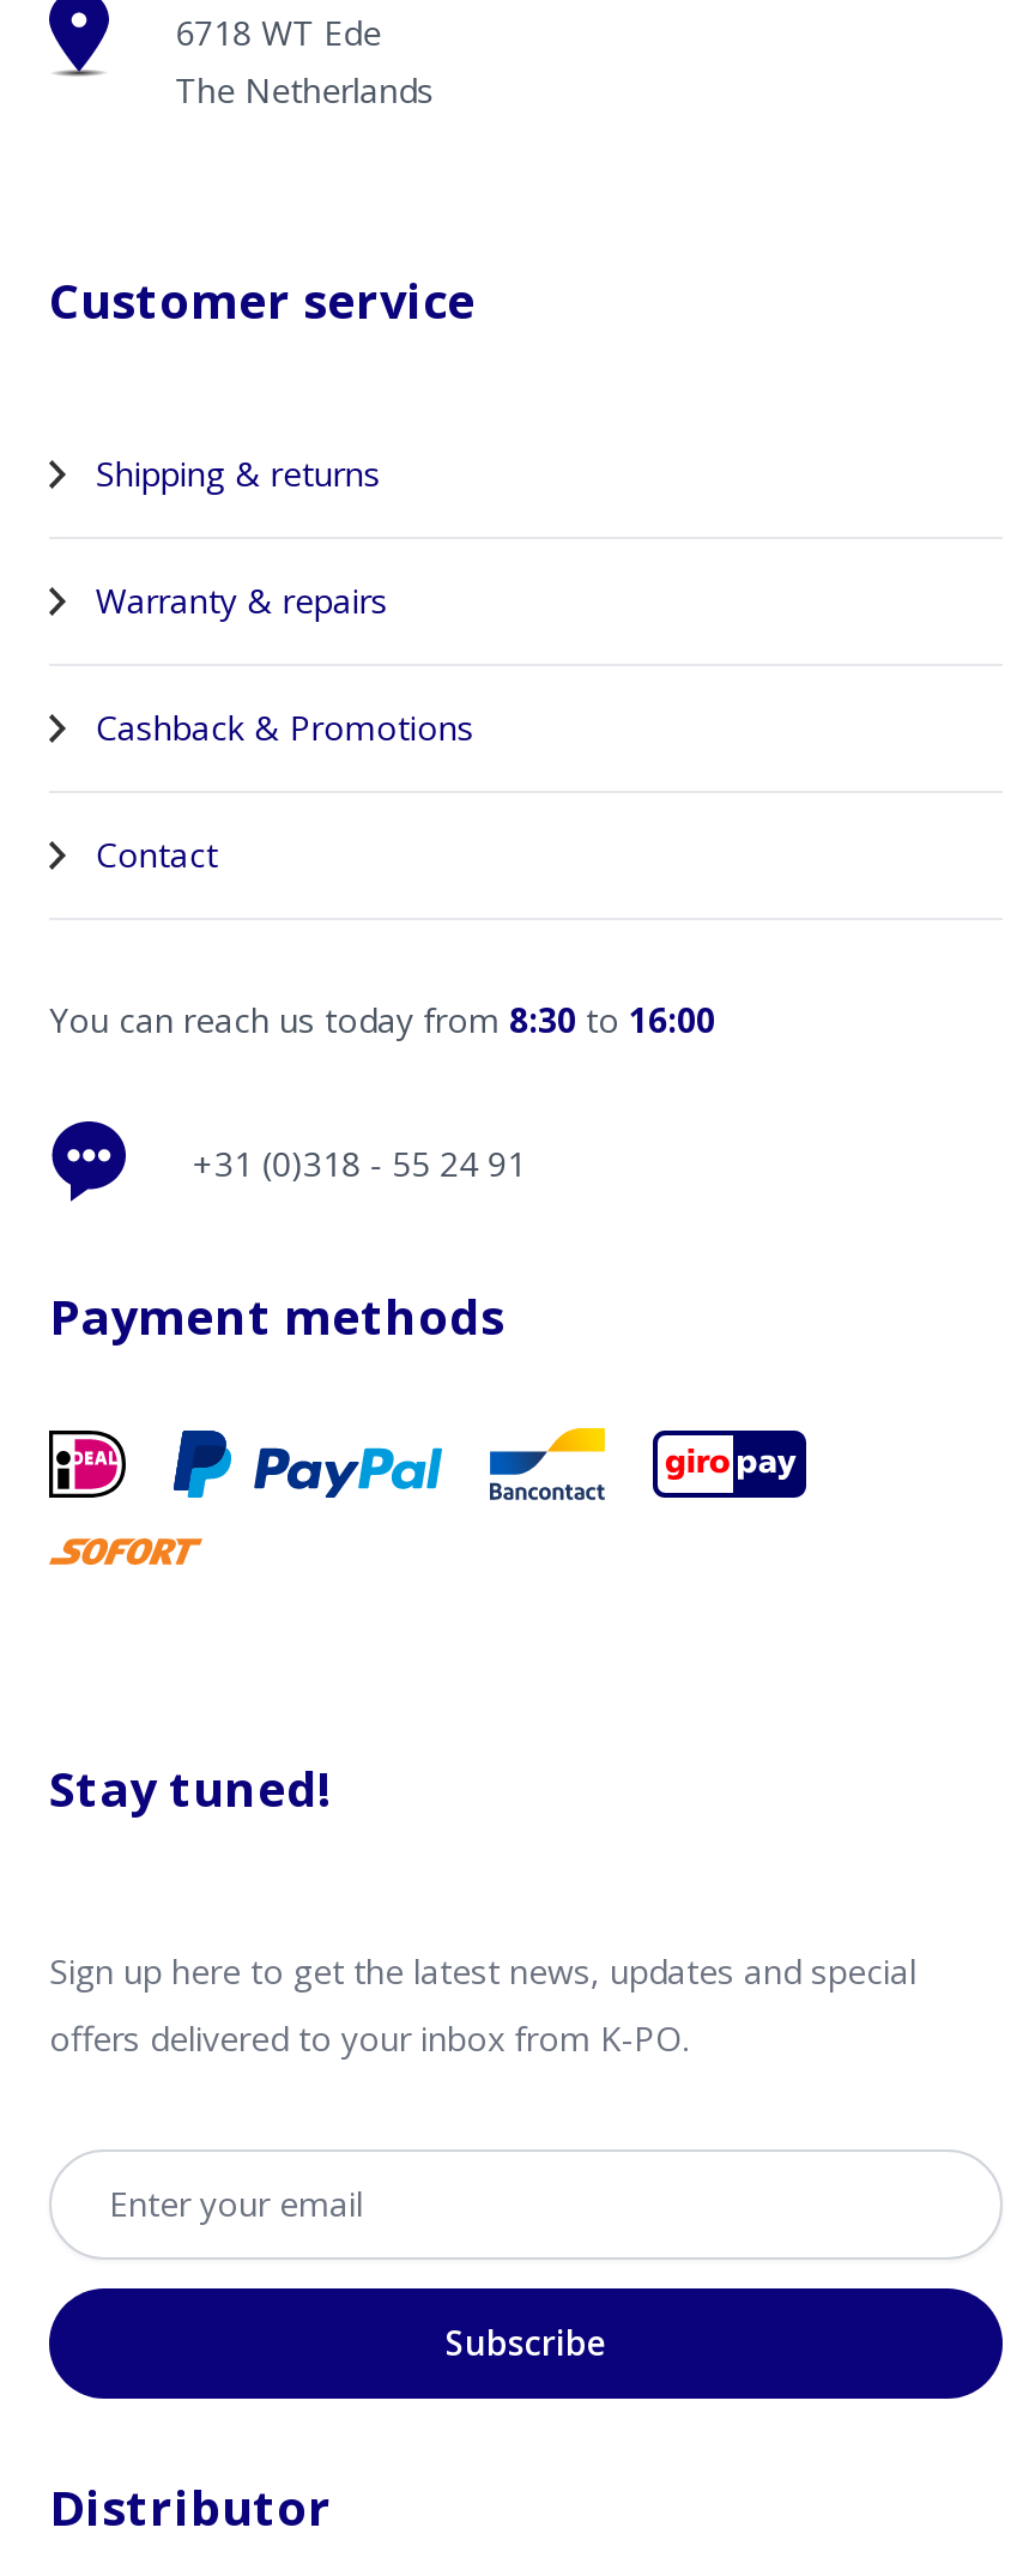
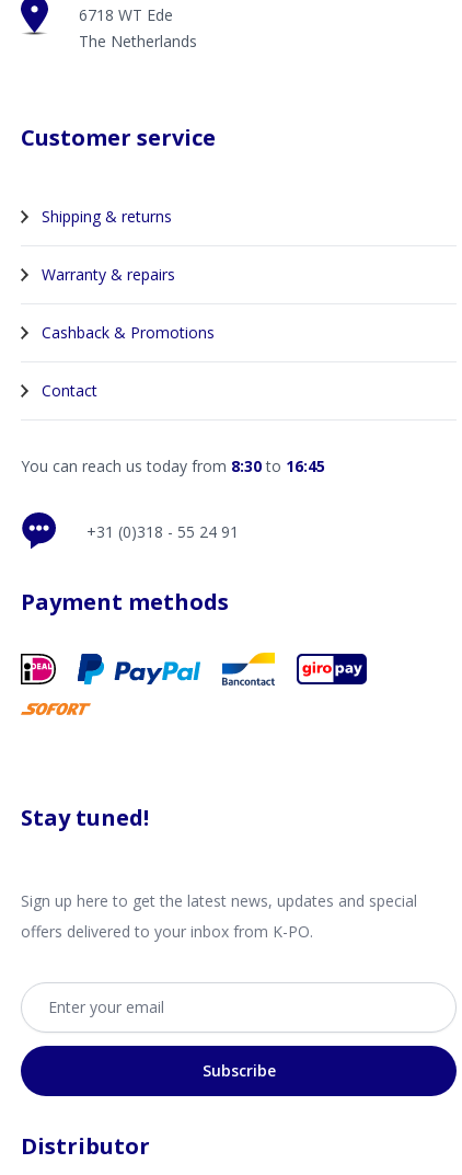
[49,997,715,1042] You can reach us today from 8:30 to 16:00 -> [21,456,325,476] You can reach us today from 8:30 to 16:45

